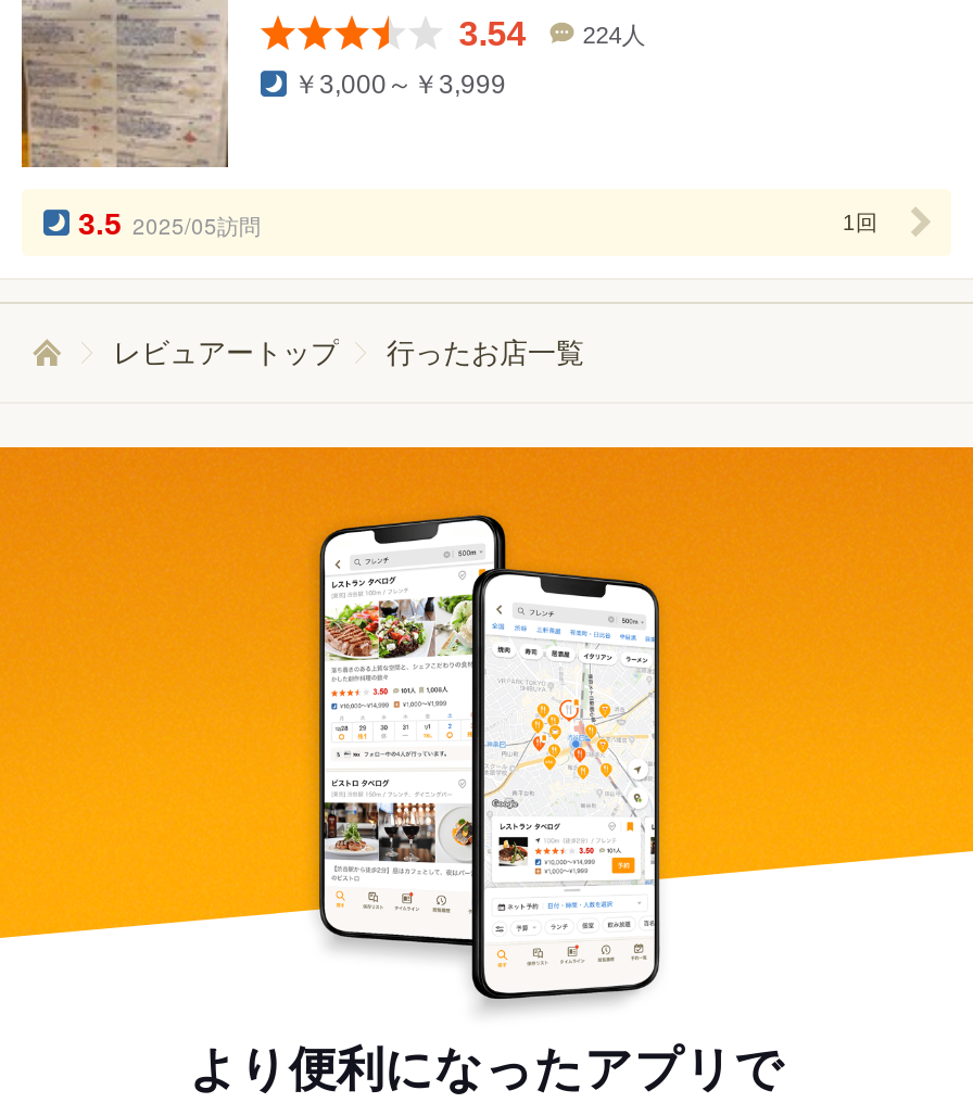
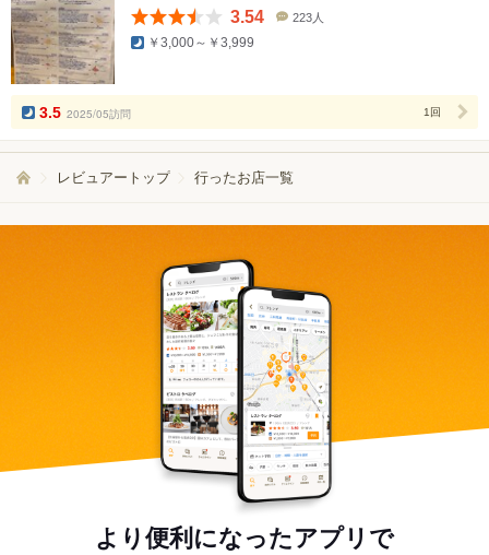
[582,22,645,48] 224人 -> [293,11,324,24] 223人

